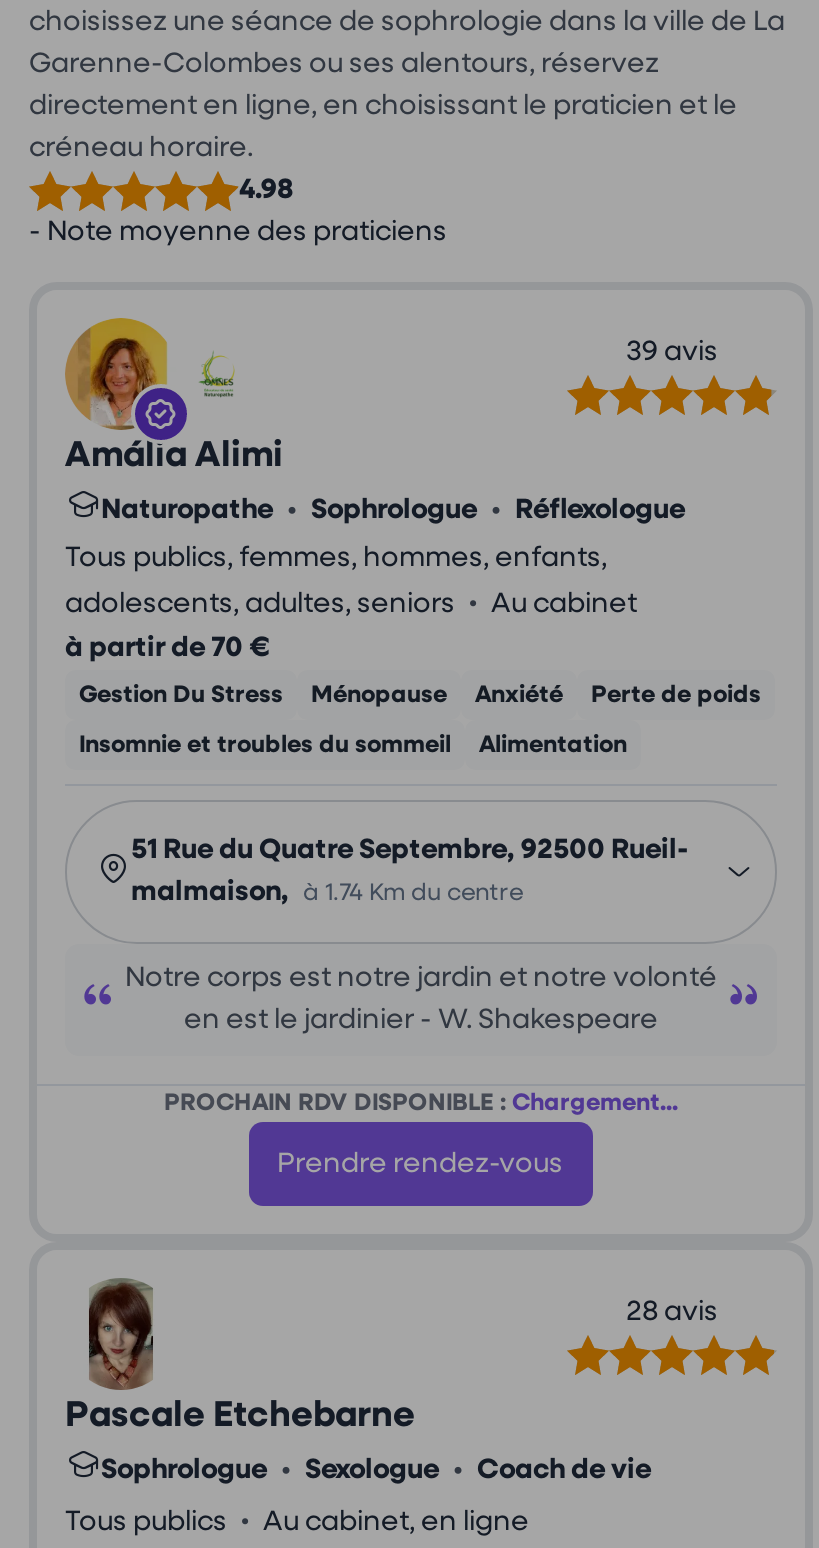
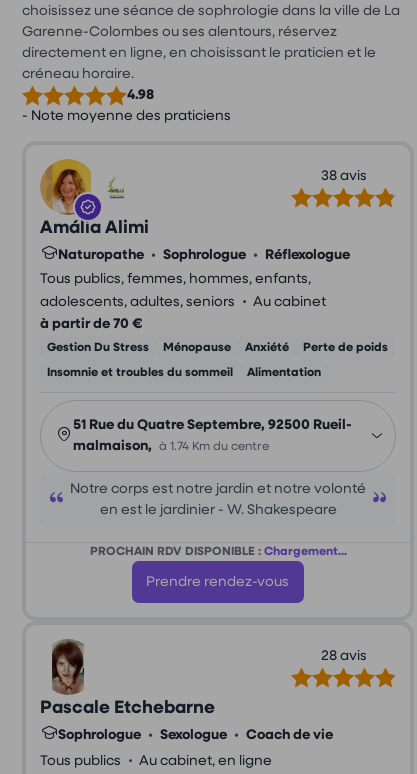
[626,339,718,367] 39 avis -> [320,169,366,183] 38 avis

